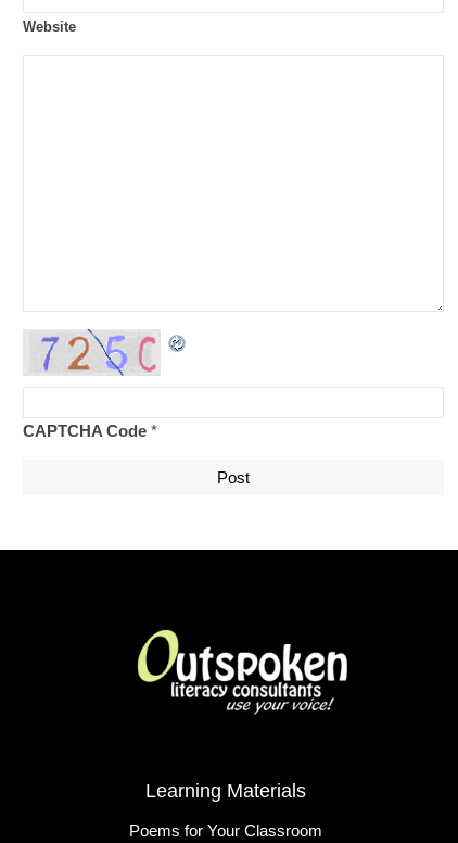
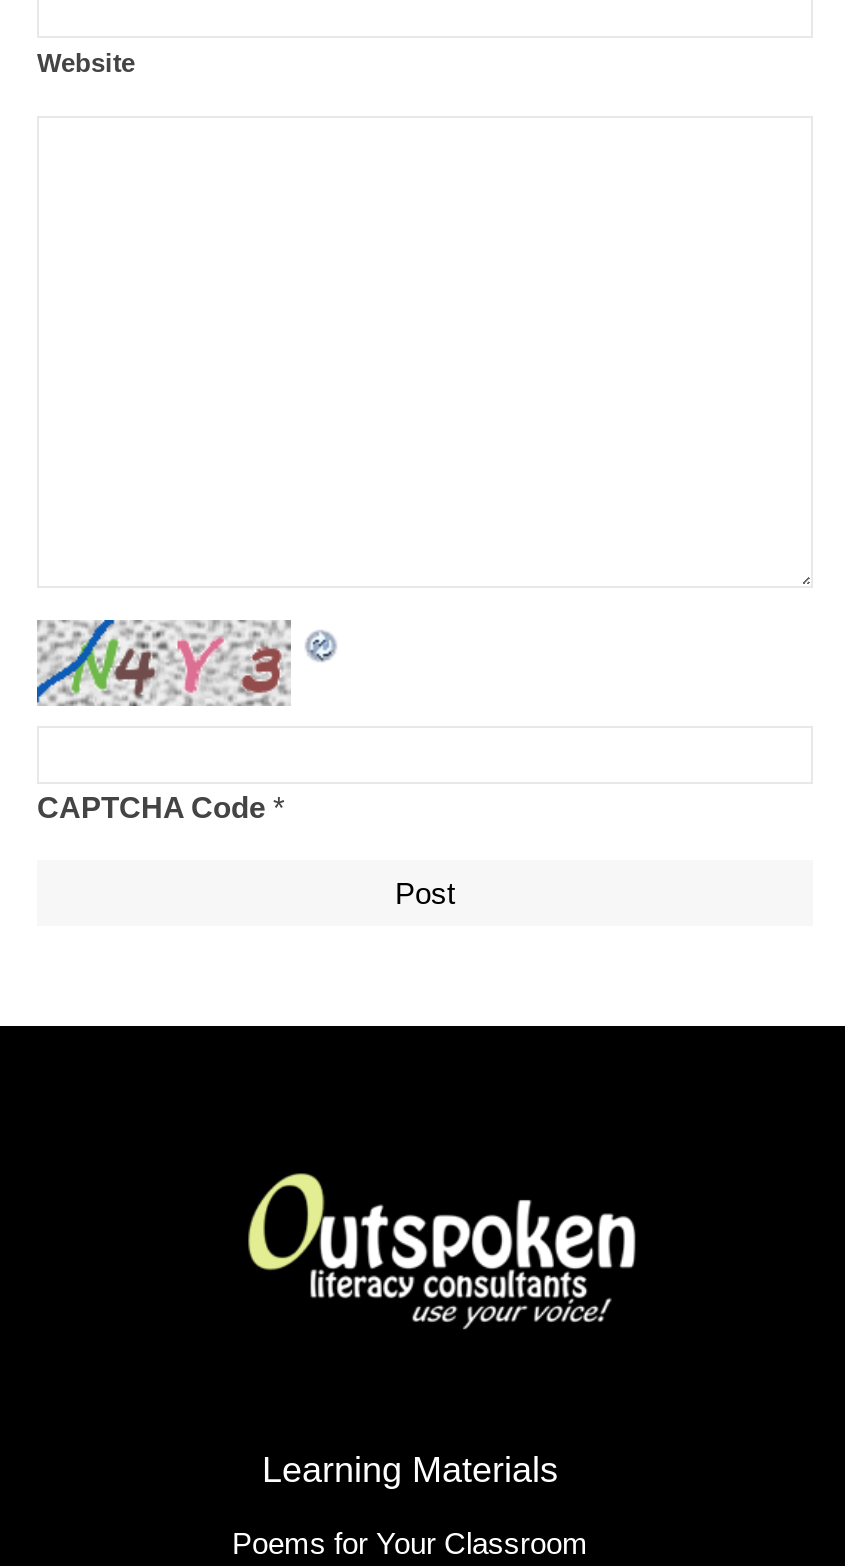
[23,329,160,376] [image] -> [35,618,291,706] [image]

